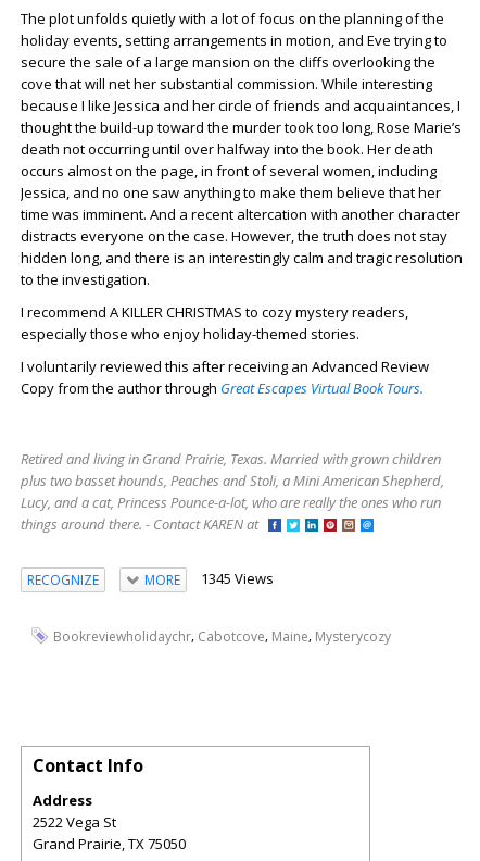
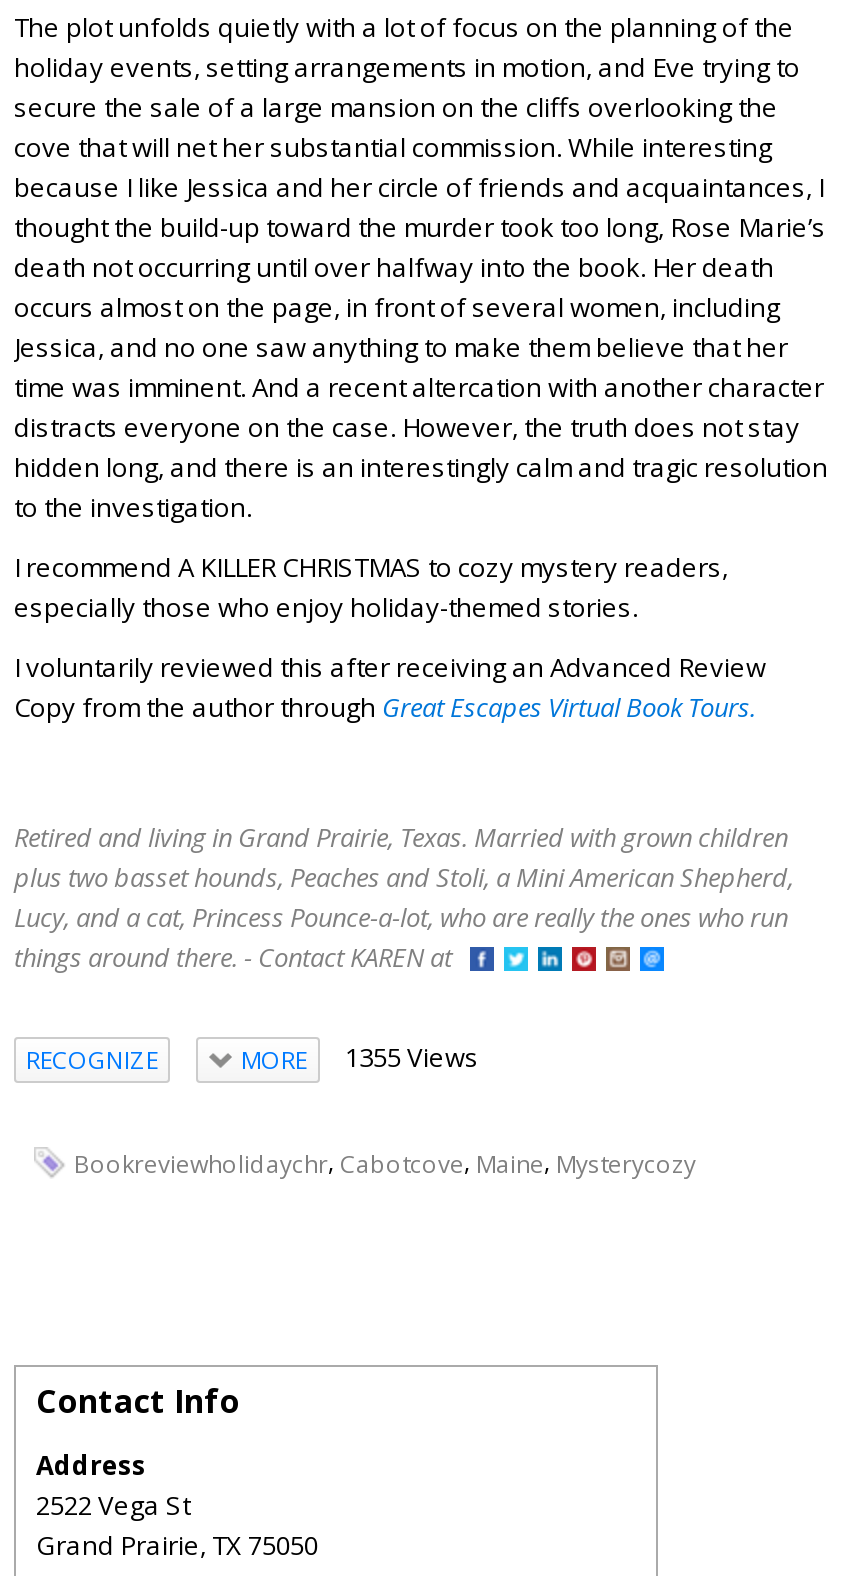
[144,569,273,589] MORE 1345 Views -> [241,1039,479,1077] MORE 1355 Views

